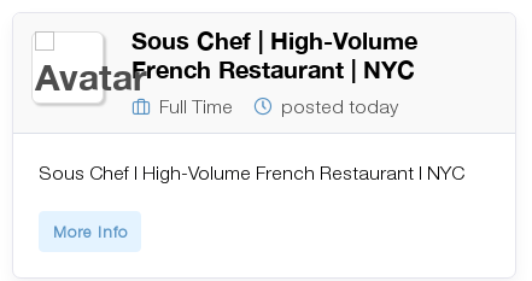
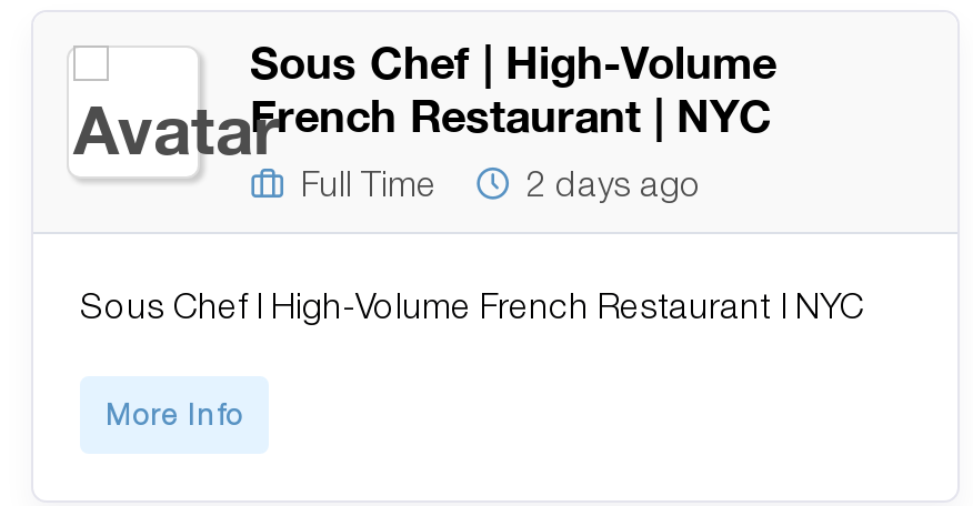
[281,95,398,116] posted today -> [526,163,702,203] 2 days ago

